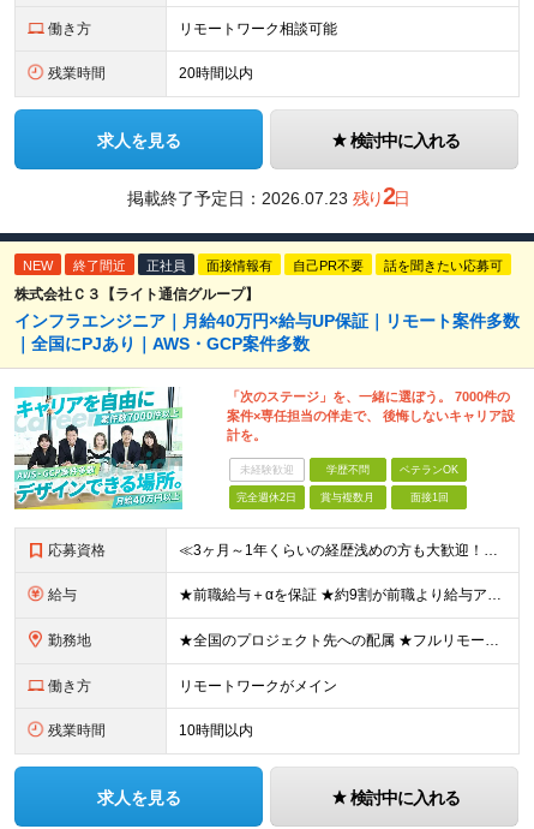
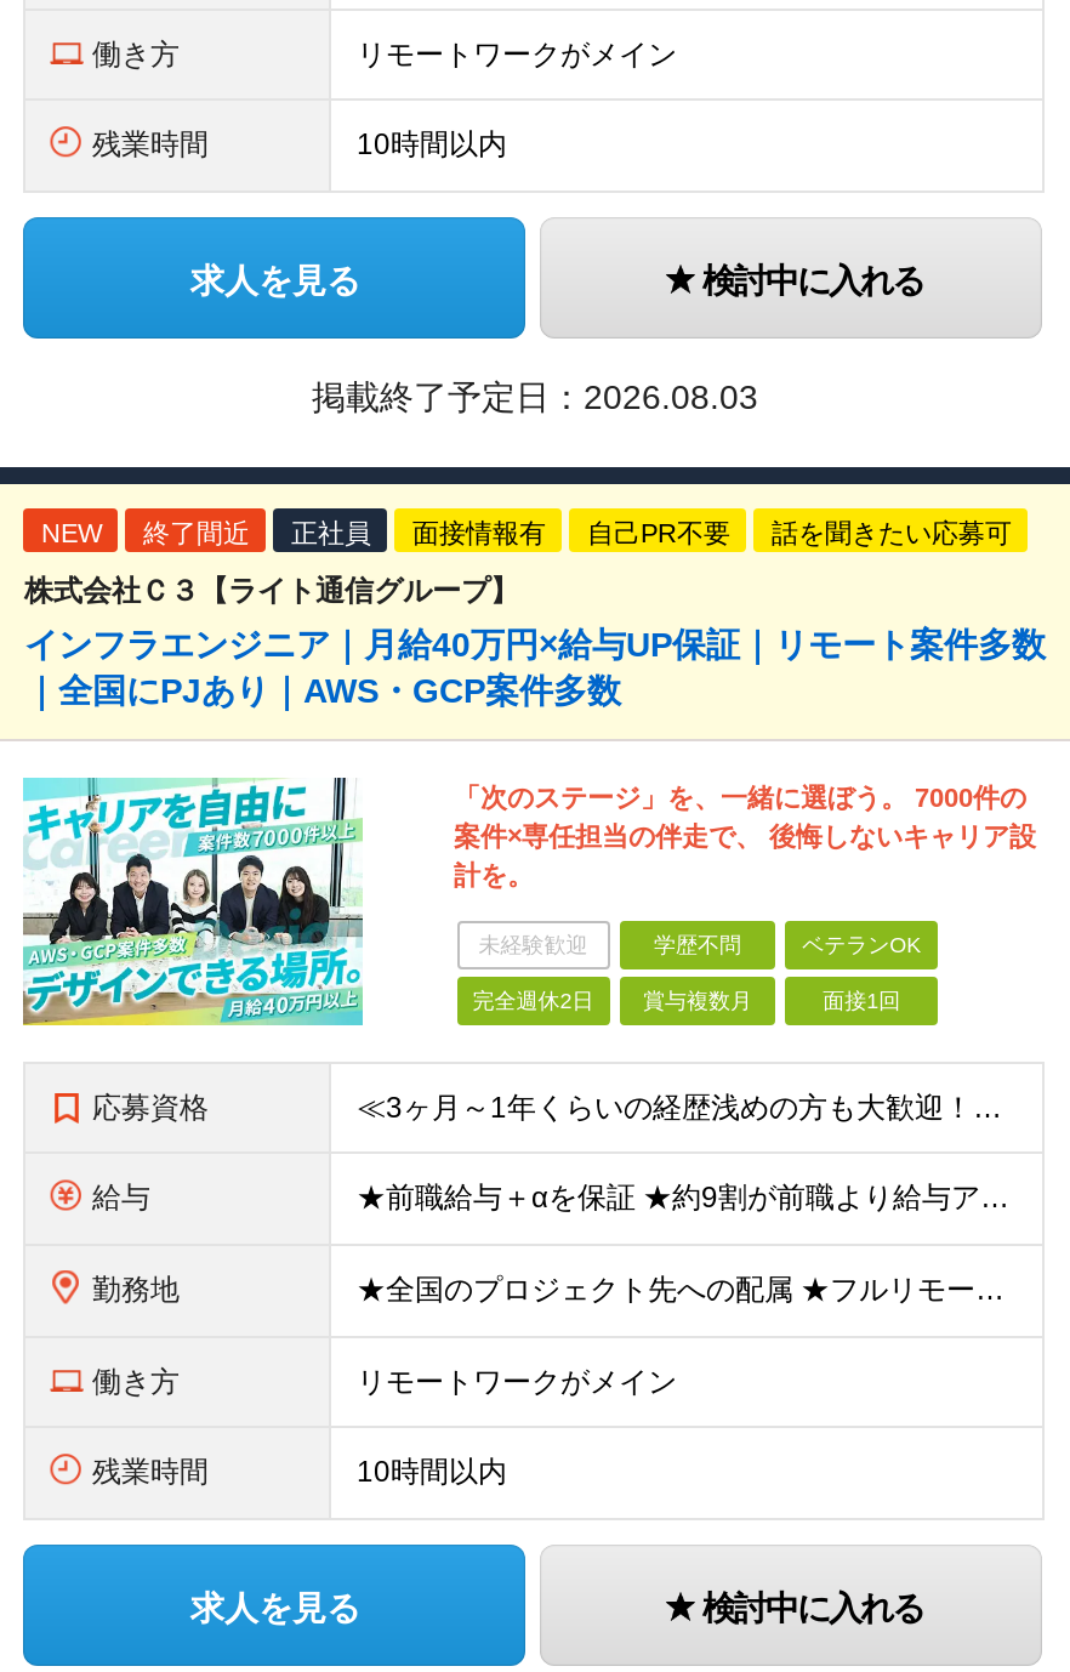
[179,20,338,37] リモートワーク相談可能 -> [356,38,677,72] リモートワークがメイン
[179,65,254,82] 20時間以内 -> [356,127,507,161] 10時間以内
[127,183,409,209] 掲載終了予定日：2026.07.23 残り2日 -> [312,377,758,416] 掲載終了予定日：2026.08.03

